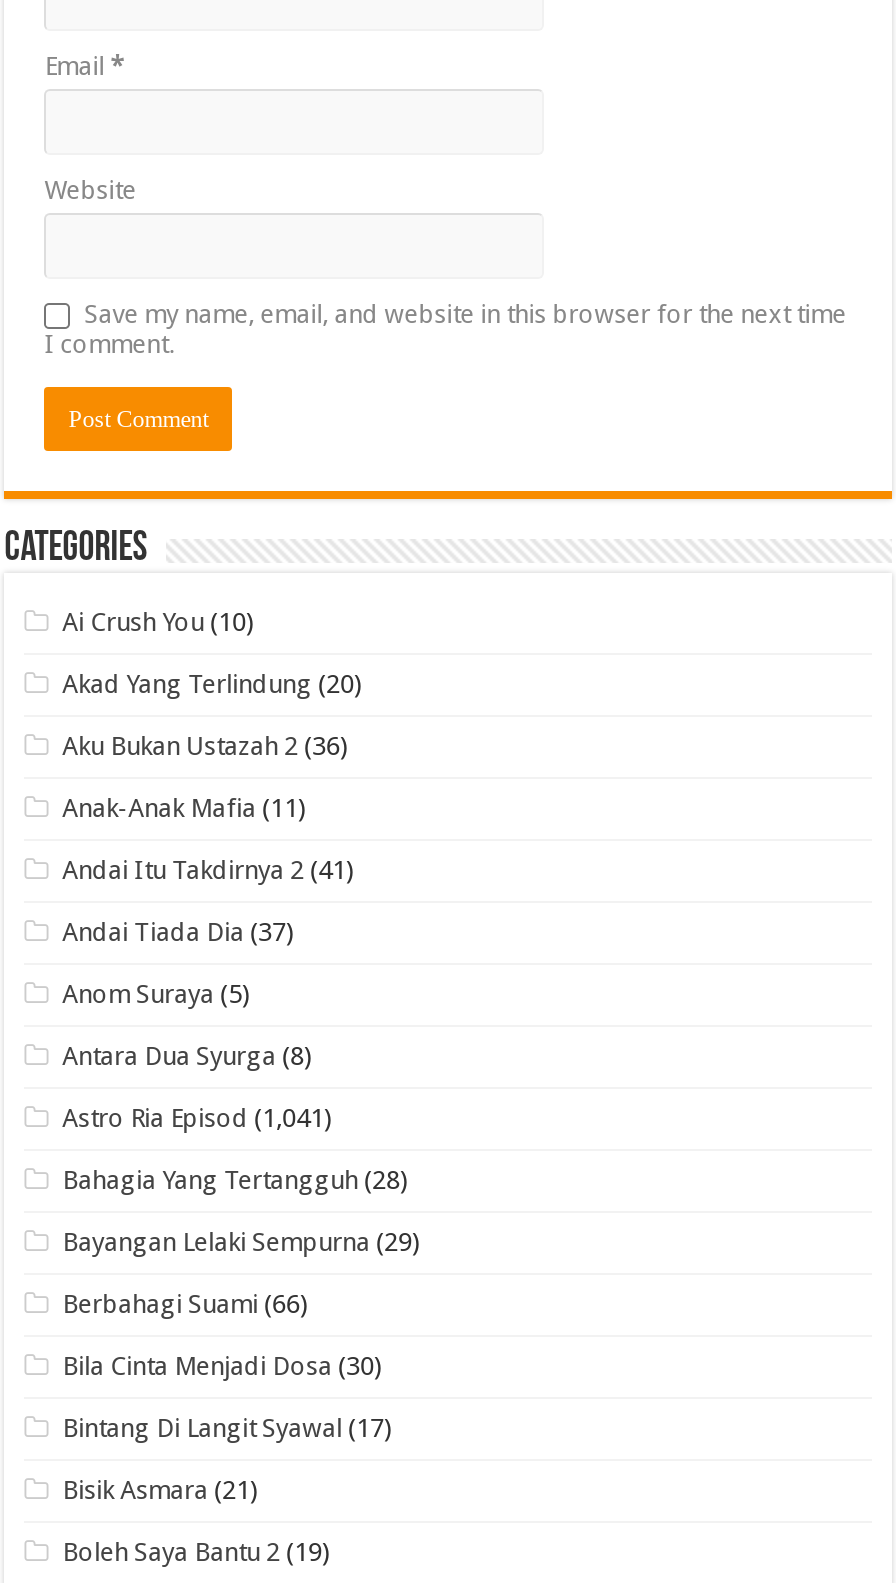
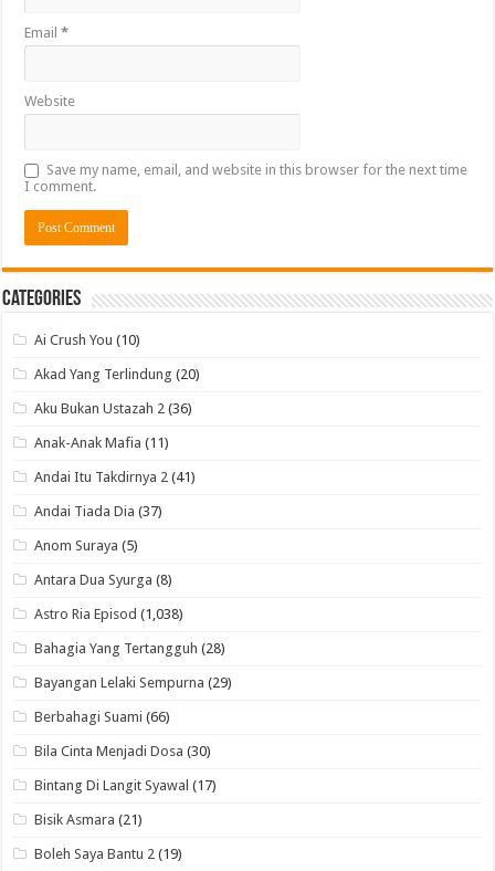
[62,1103,332,1133] Astro Ria Episod (1,041) -> [34,606,184,622] Astro Ria Episod (1,038)

